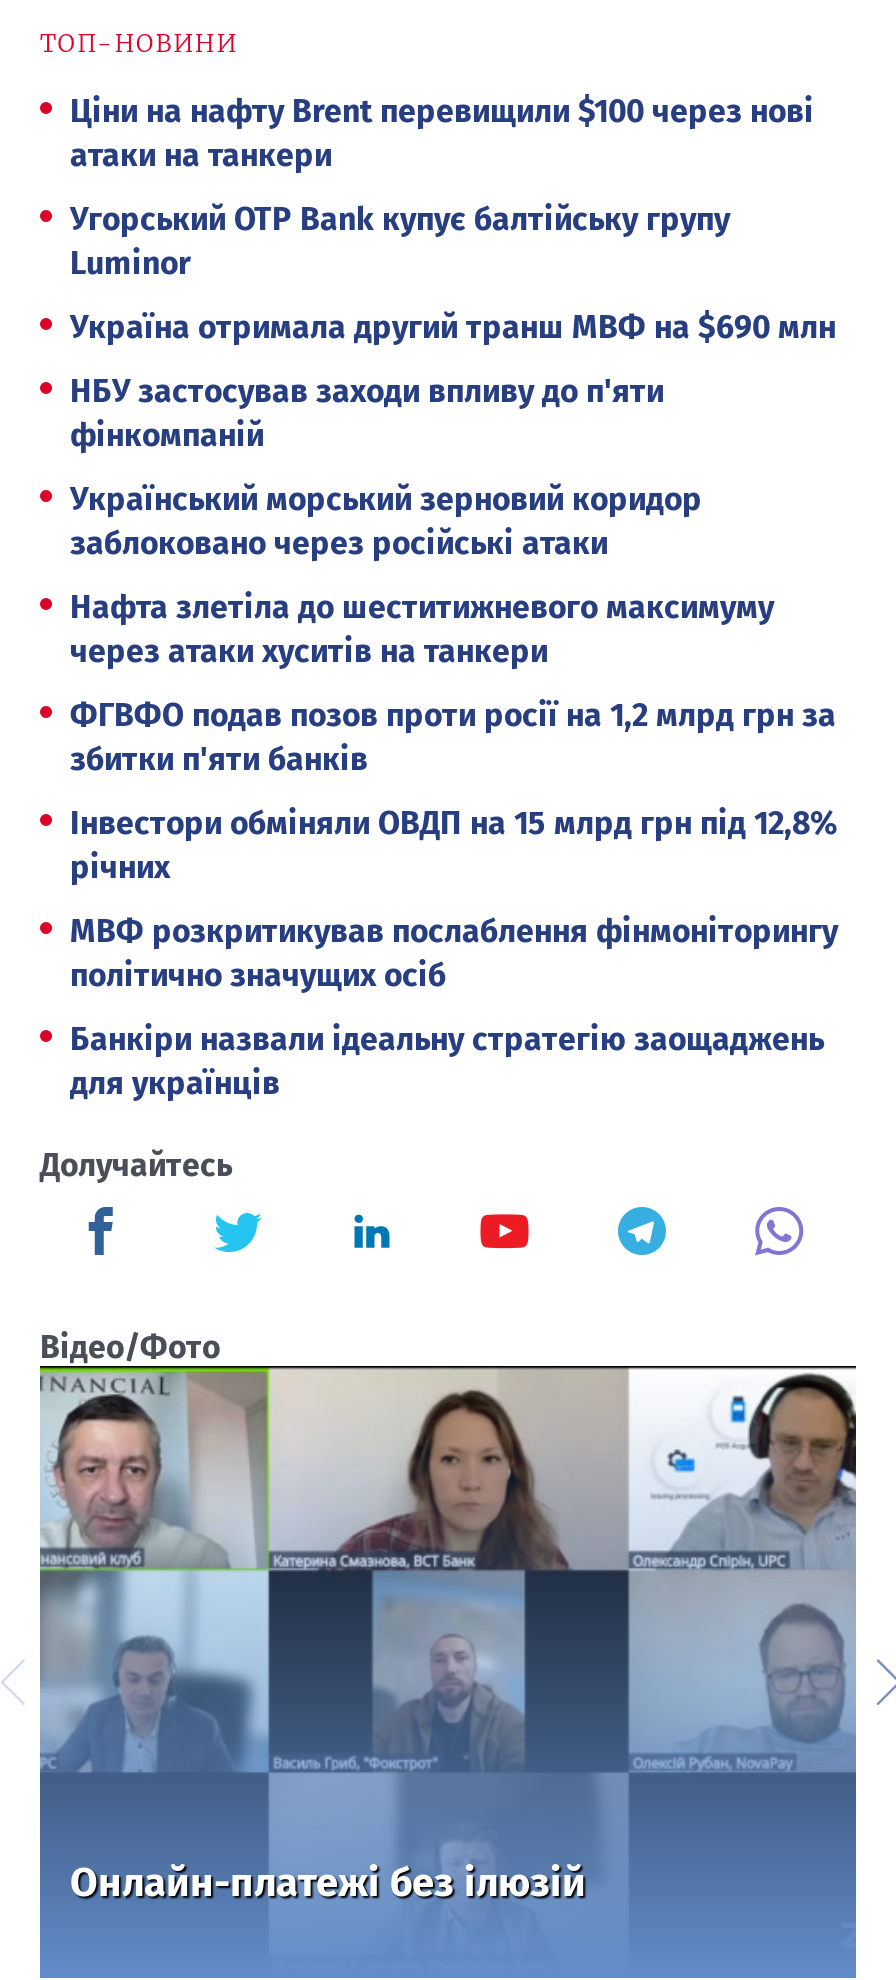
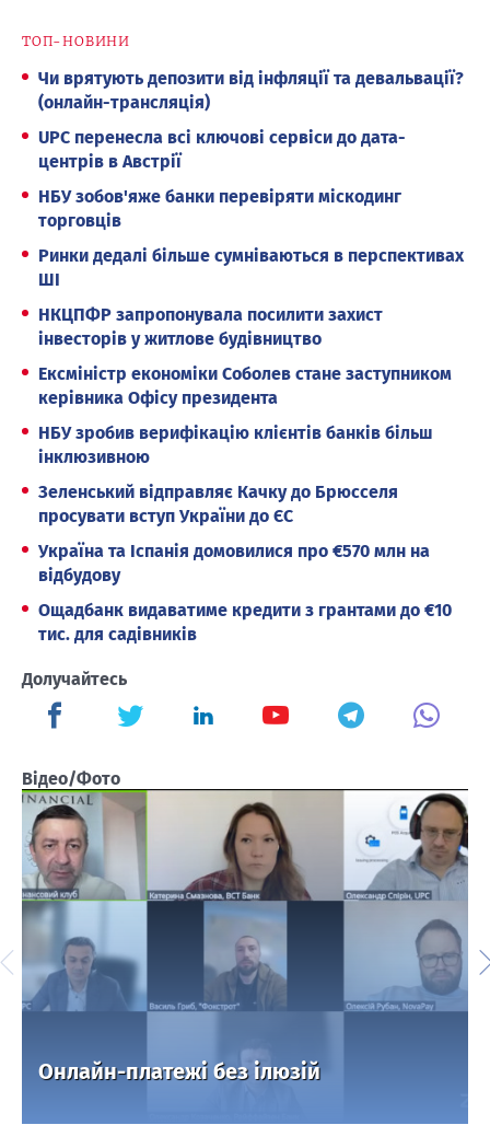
[70,92,814,174] Ціни на нафту Brent перевищили $100 через нові | атаки на танкери -> [38,68,464,113] Чи врятують депозити від інфляції та девальвації? | (онлайн-трансляція)
[70,200,730,282] Угорський OTP Bank купує балтійську групу | Luminor -> [38,127,406,172] UPC перенесла всі ключові сервіси до дата- | центрів в Австрії
[70,308,836,346] Україна отримала другий транш МВФ на $690 млн -> [38,186,401,231] НБУ зобов'яже банки перевіряти міскодинг | торговців
[70,372,664,454] НБУ застосував заходи впливу до п'яти | фінкомпаній -> [38,245,464,290] Ринки дедалі більше сумніваються в перспективах | ШІ
[70,480,702,562] Український морський зерновий коридор | заблоковано через російські атаки -> [38,304,383,349] НКЦПФР запропонувала посилити захист | інвесторів у житлове будівництво
[70,588,774,670] Нафта злетіла до шеститижневого максимуму | через атаки хуситів на танкери -> [38,364,452,408] Ексміністр економіки Соболев стане заступником | керівника Офісу президента
[70,696,836,778] ФГВФО подав позов проти росії на 1,2 млрд грн за | збитки п'яти банків -> [38,423,433,468] НБУ зробив верифікацію клієнтів банків більш | інклюзивною
[70,804,838,886] Інвестори обміняли ОВДП на 15 млрд грн під 12,8% | річних -> [38,482,398,527] Зеленський відправляє Качку до Брюсселя | просувати вступ України до ЄС
[70,912,838,994] МВФ розкритикував послаблення фінмоніторингу | політично значущих осіб -> [38,541,430,586] Україна та Іспанія домовилися про €570 млн на | відбудову
[70,1020,824,1102] Банкіри назвали ідеальну стратегію заощаджень | для українців -> [38,600,452,645] Ощадбанк видаватиме кредити з грантами до €10 | тис. для садівників

